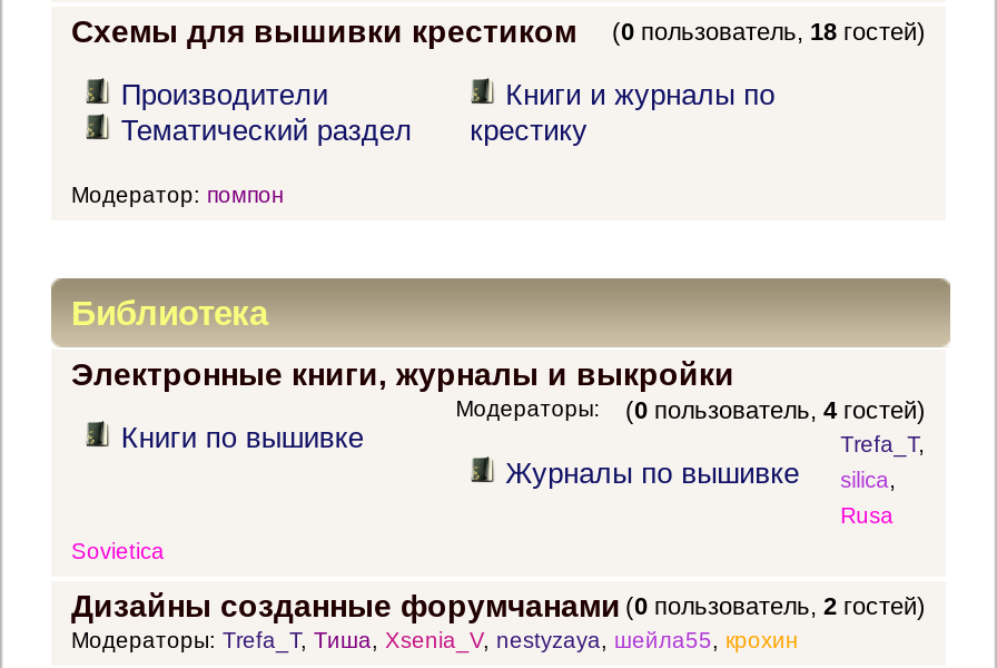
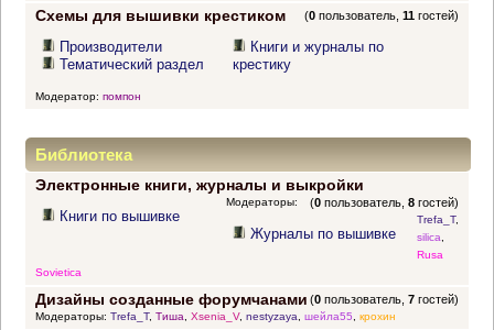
[612,18,926,45] (0 пользователь, 18 гостей) -> [304,9,459,22] (0 пользователь, 11 гостей)
[625,397,926,424] (0 пользователь, 4 гостей) -> [310,196,459,209] (0 пользователь, 8 гостей)
[71,589,926,624] Дизайны созданные форумчанами (0 пользователь, 2 гостей) -> [35,291,459,308] Дизайны созданные форумчанами (0 пользователь, 7 гостей)

